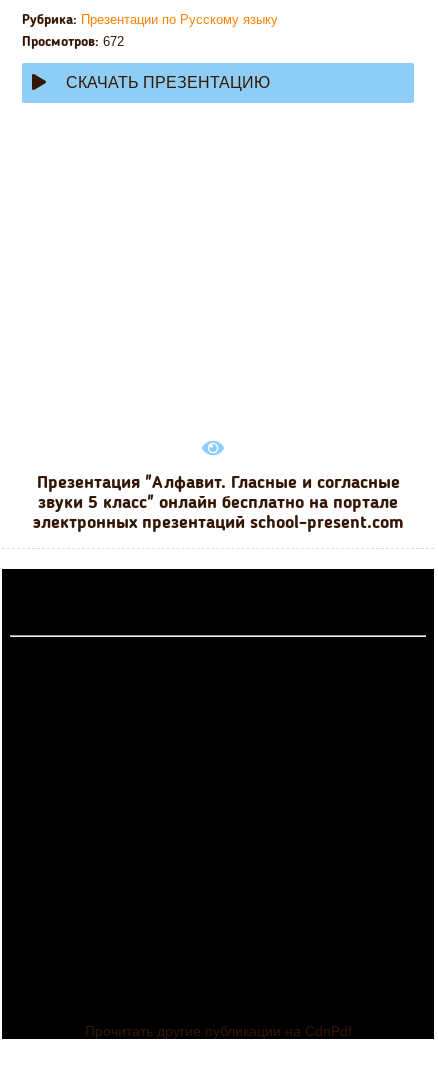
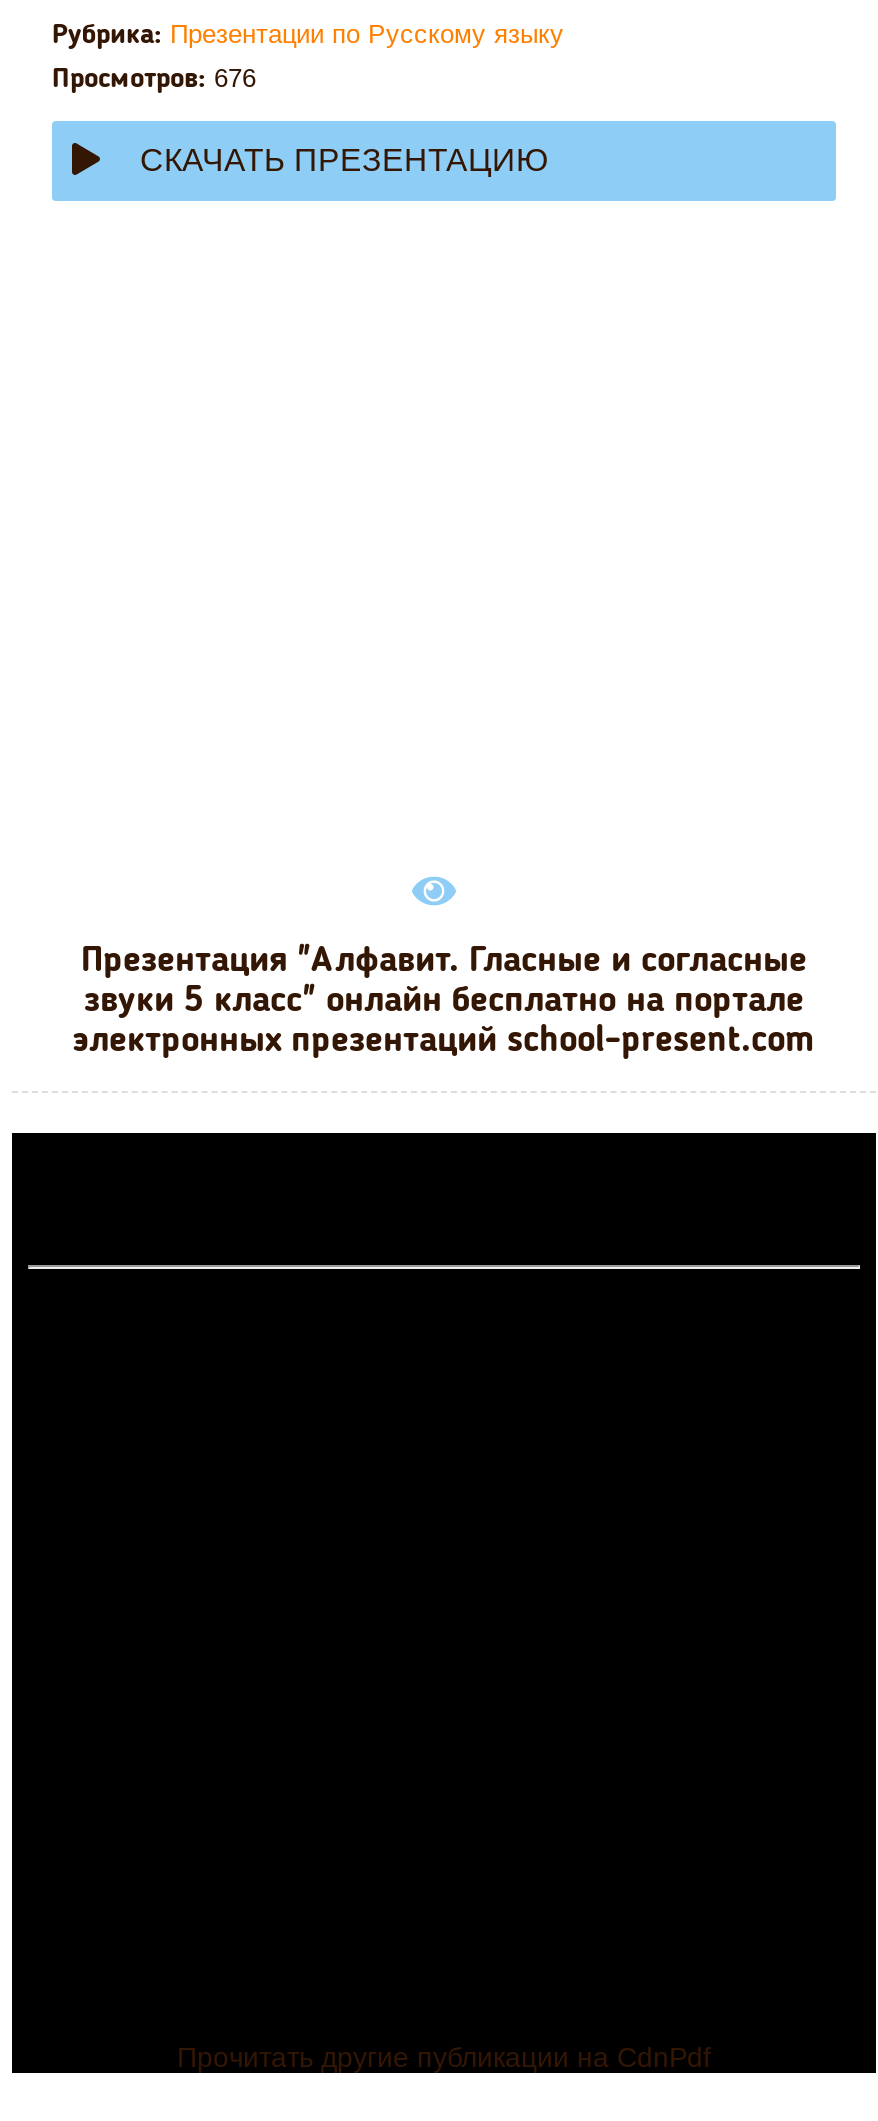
[22,33,124,48] Просмотров: 672 -> [52,62,256,92] Просмотров: 676

